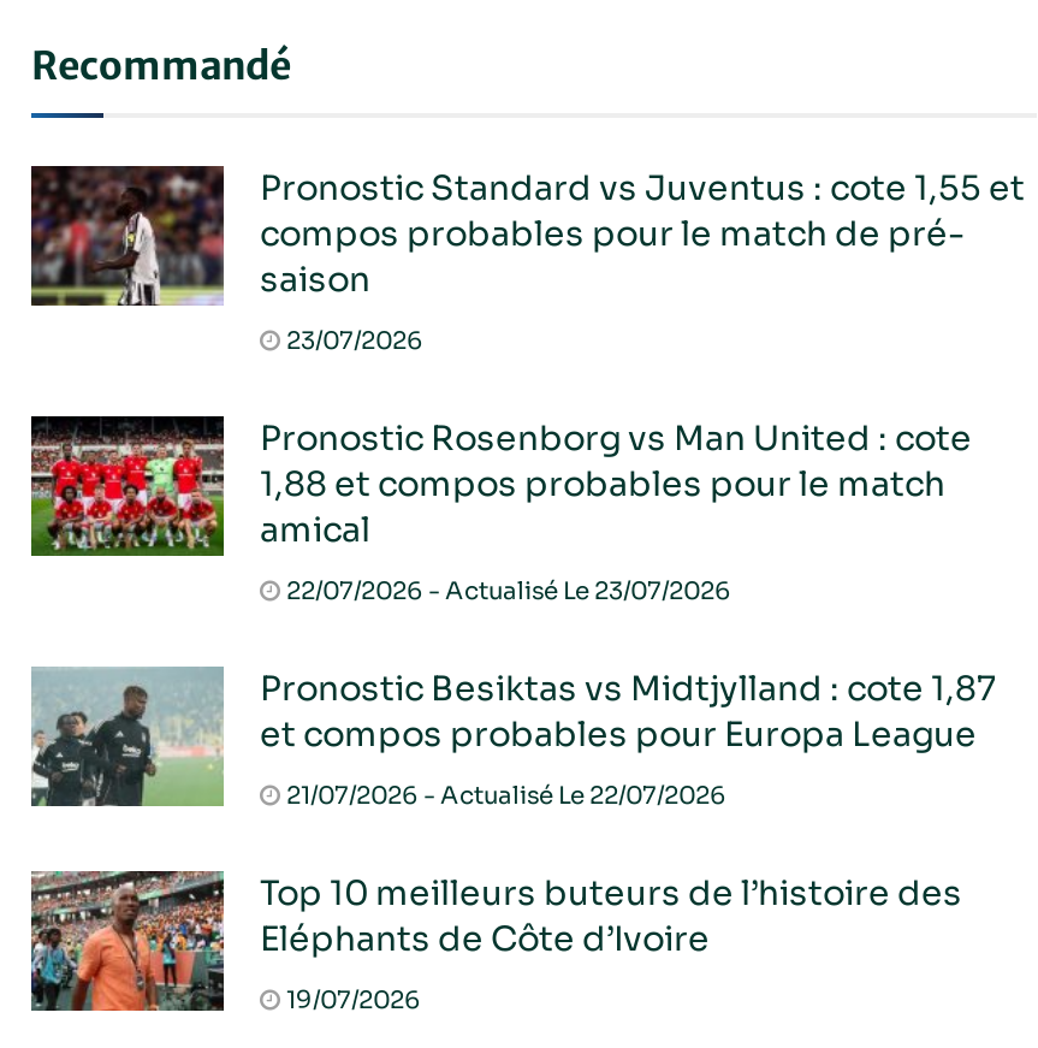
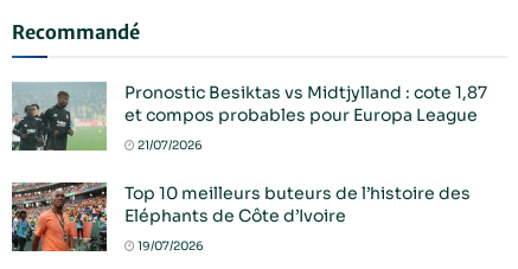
[29,164,1025,608] [image] | Pronostic Standard vs Juventus : cote 1,55 et | compos probables pour le match de pré- | saison | 23/07/2026 | Pronostic Rosenborg vs Man United : cote | 1,88 et compos probables pour le match | amical | 22/07/2026 - Actualisé Le 23/07/2026 -> none
[29,414,226,558] [image] -> none
[281,781,726,812] 21/07/2026 - Actualisé Le 22/07/2026 -> [135,138,203,153] 21/07/2026

